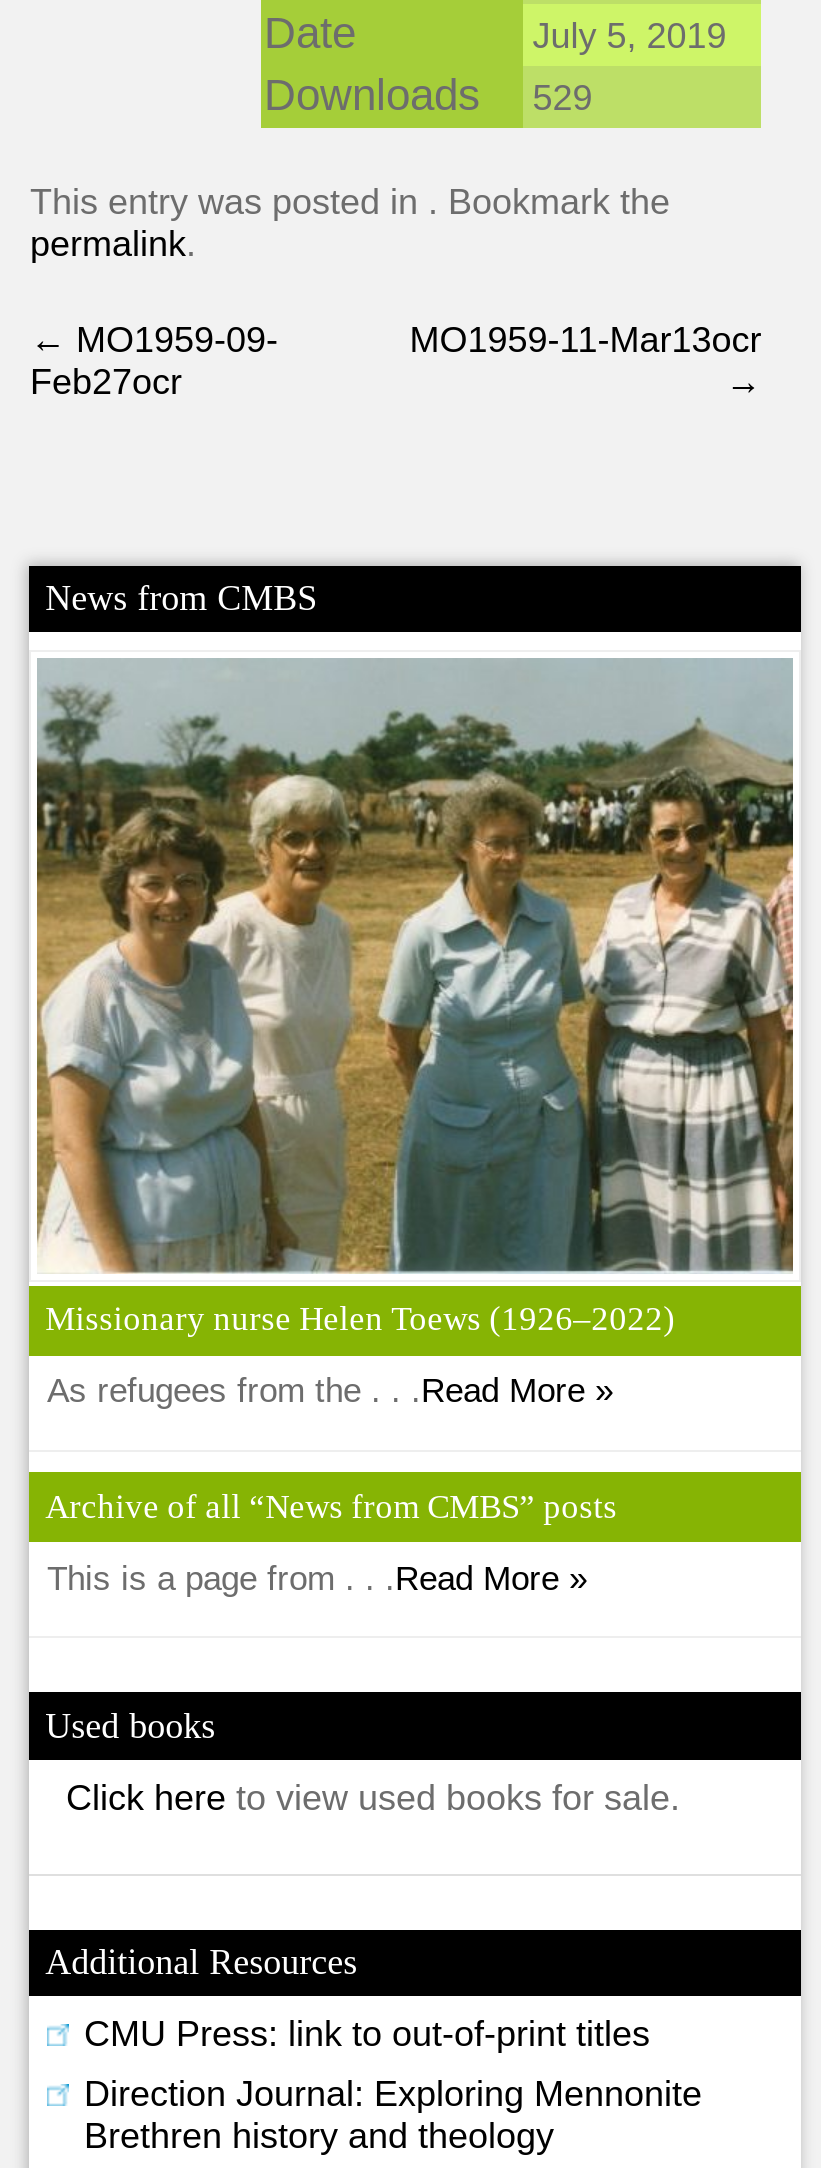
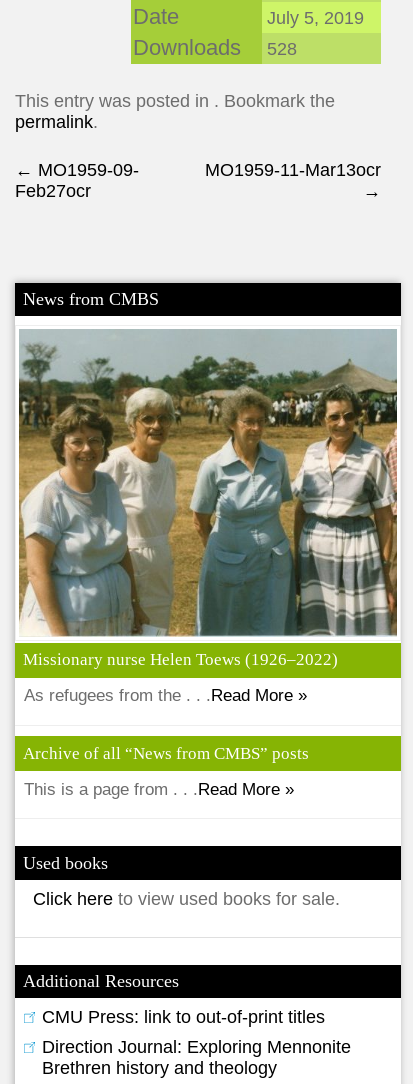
[264,70,593,120] Downloads 529 -> [132,35,297,60] Downloads 528

